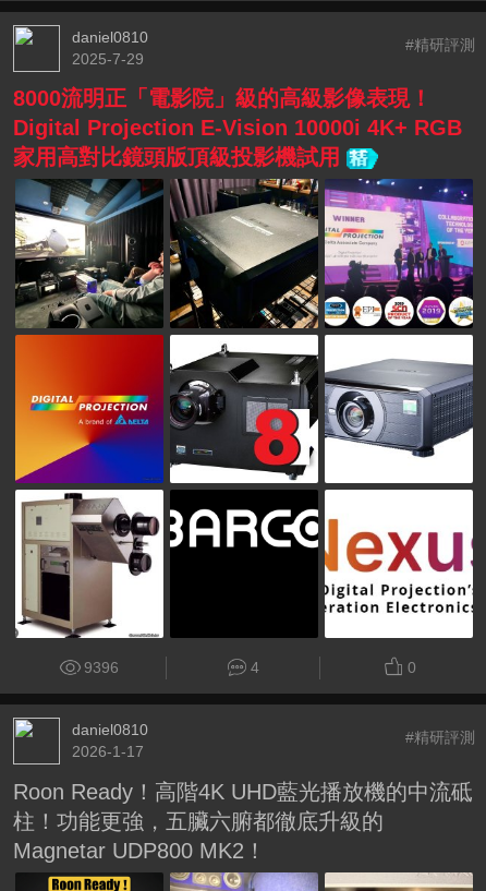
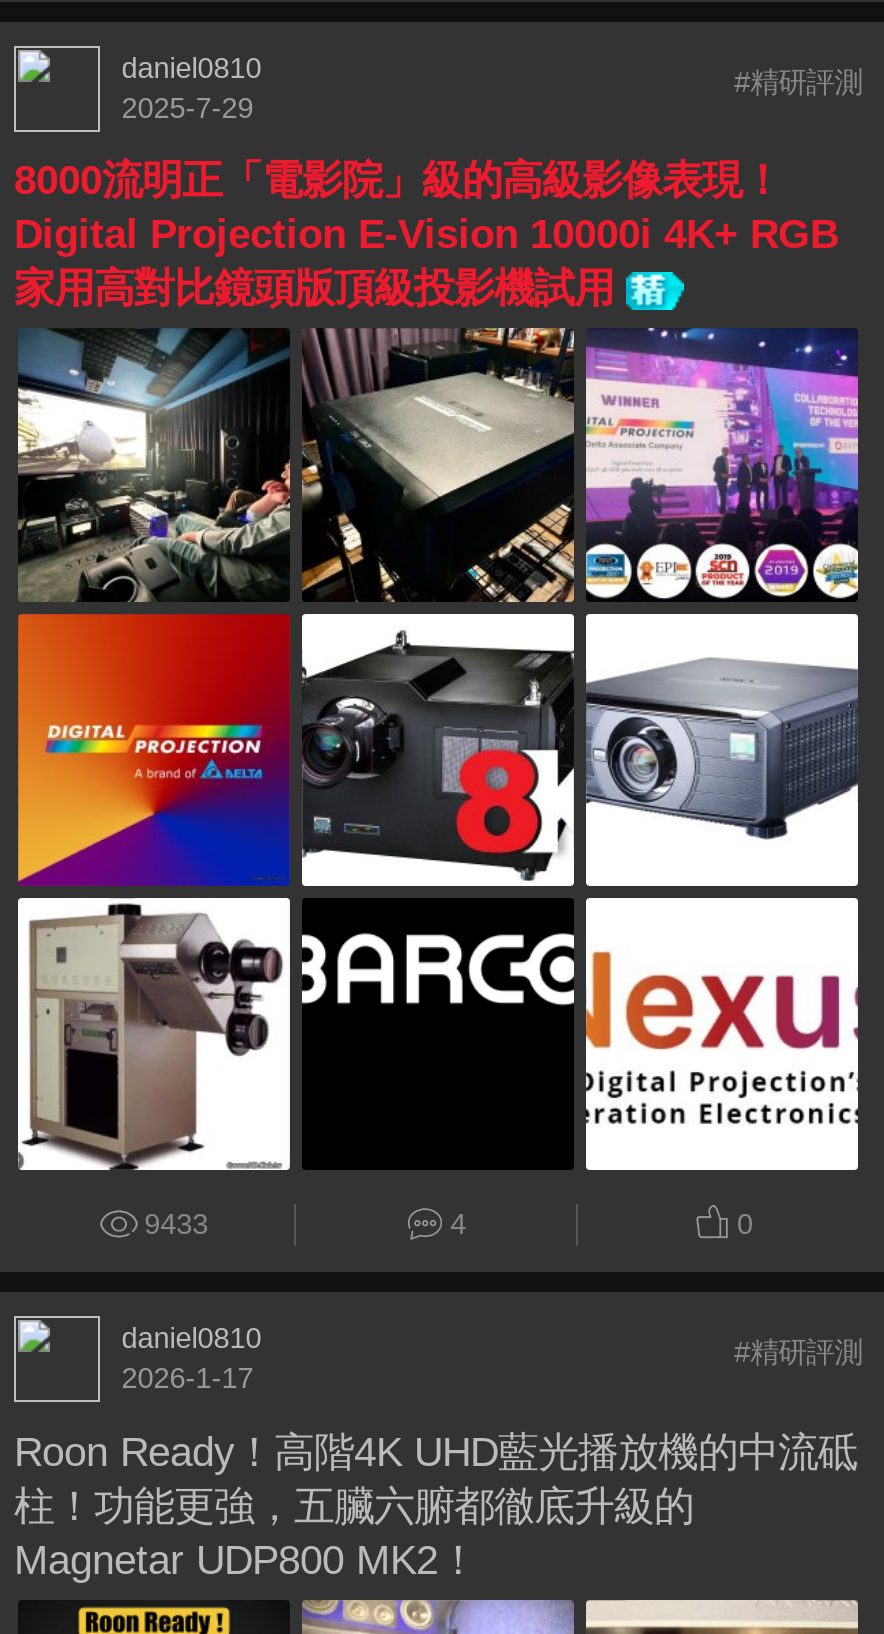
[84,658,119,676] 9396 -> [144,1207,208,1239] 9433

